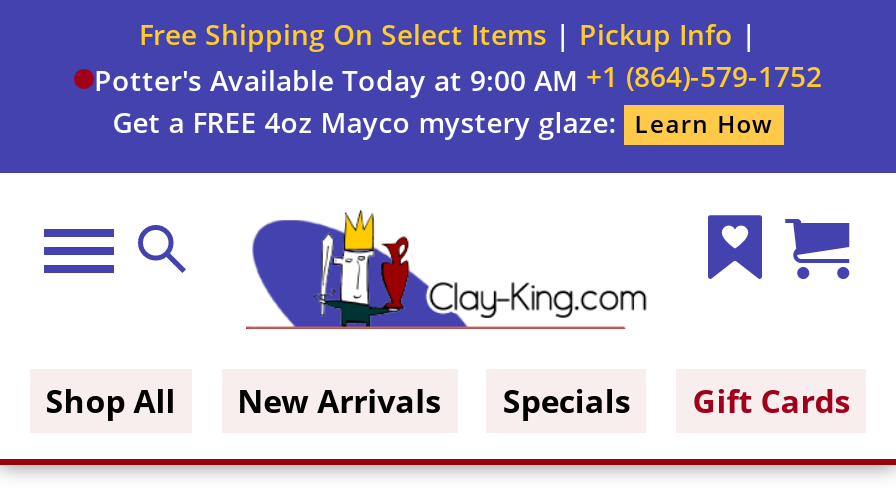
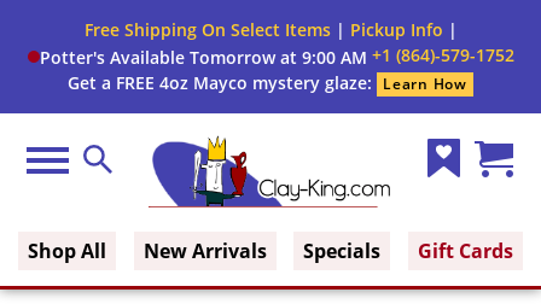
[94,57,822,99] Potter's Available Today at 9:00 AM +1 (864)-579-1752 -> [39,43,514,69] Potter's Available Tomorrow at 9:00 AM +1 (864)-579-1752

